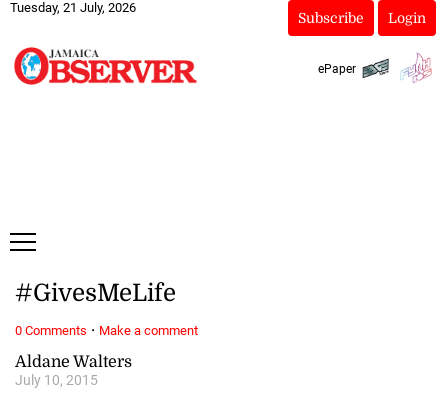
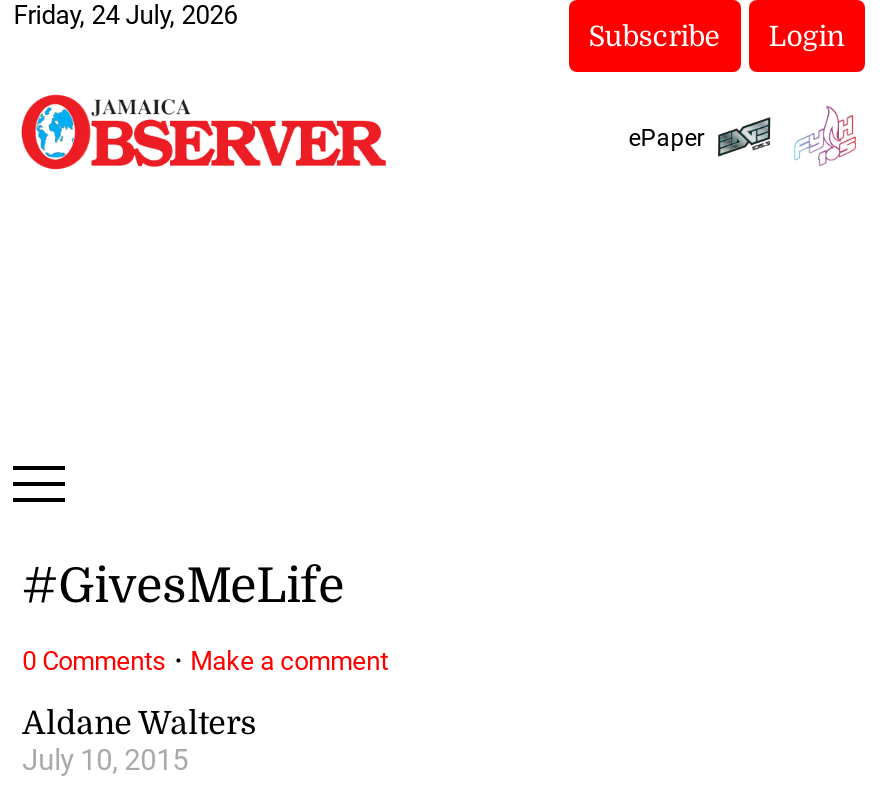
[10,0,136,15] Tuesday, 21 July, 2026 -> [13,0,237,30] Friday, 24 July, 2026

